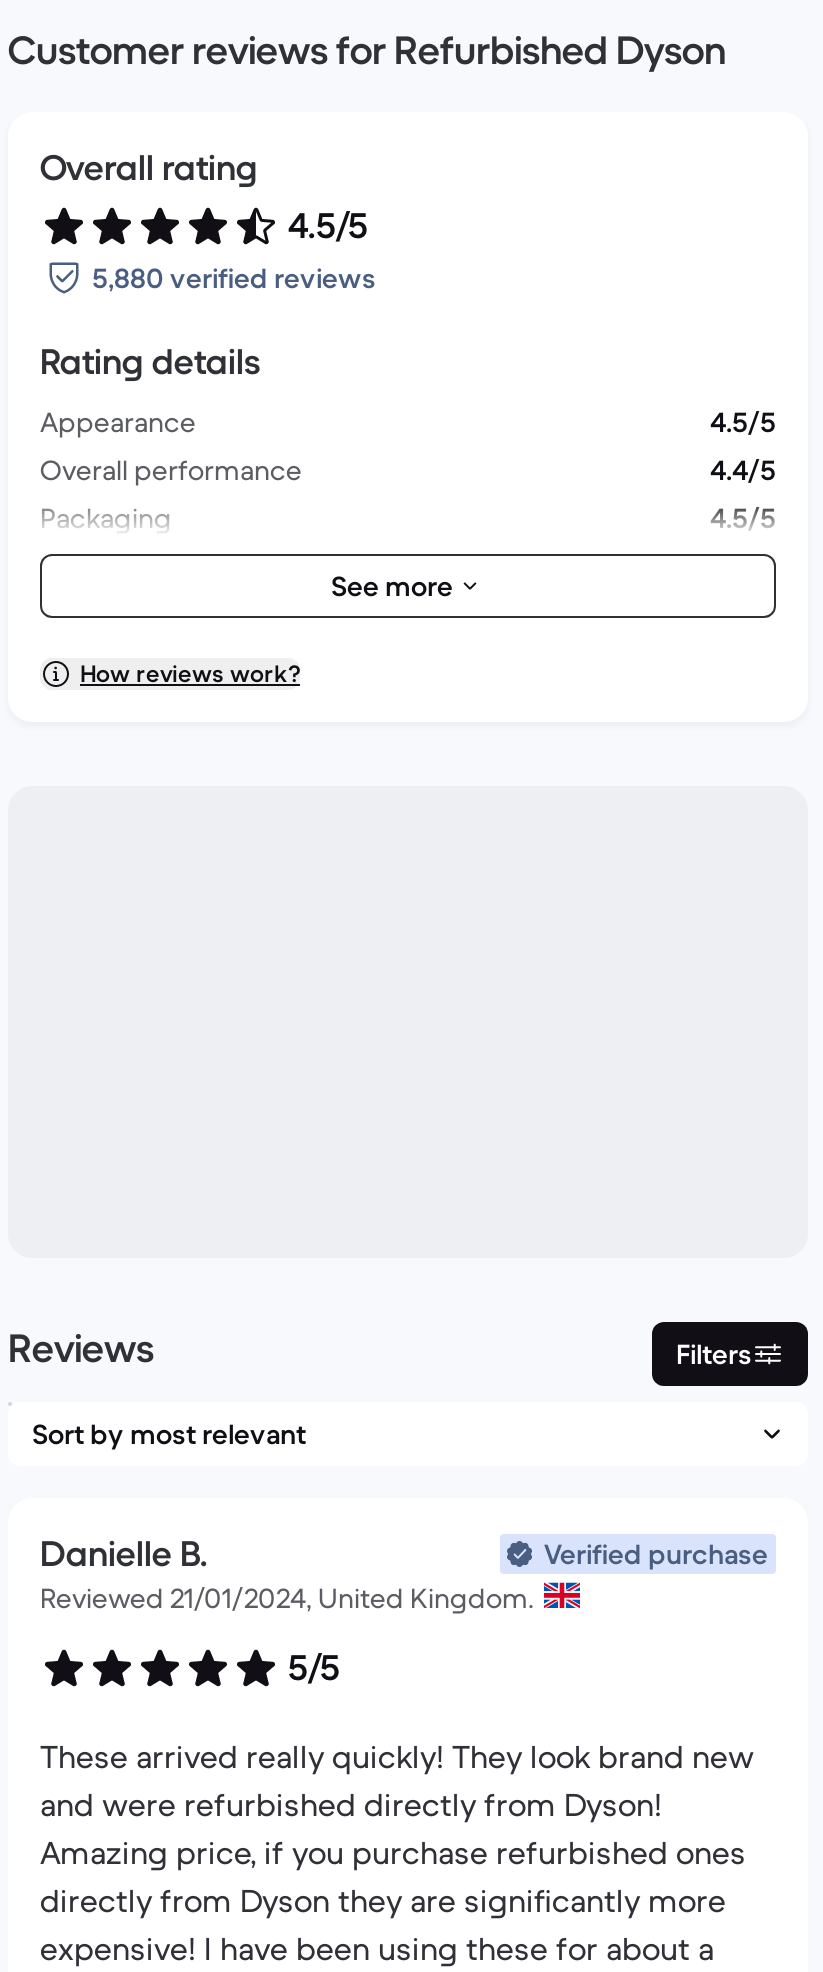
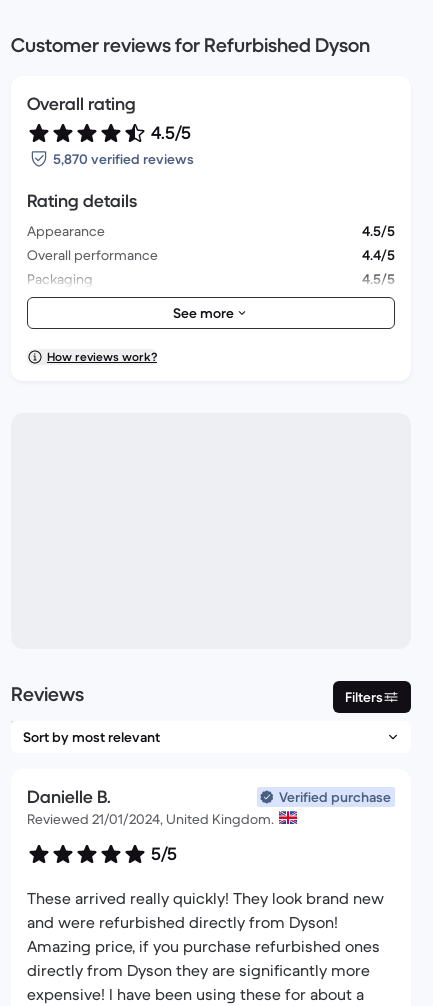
[92,260,376,296] 5,880 verified reviews -> [53,150,194,168] 5,870 verified reviews

